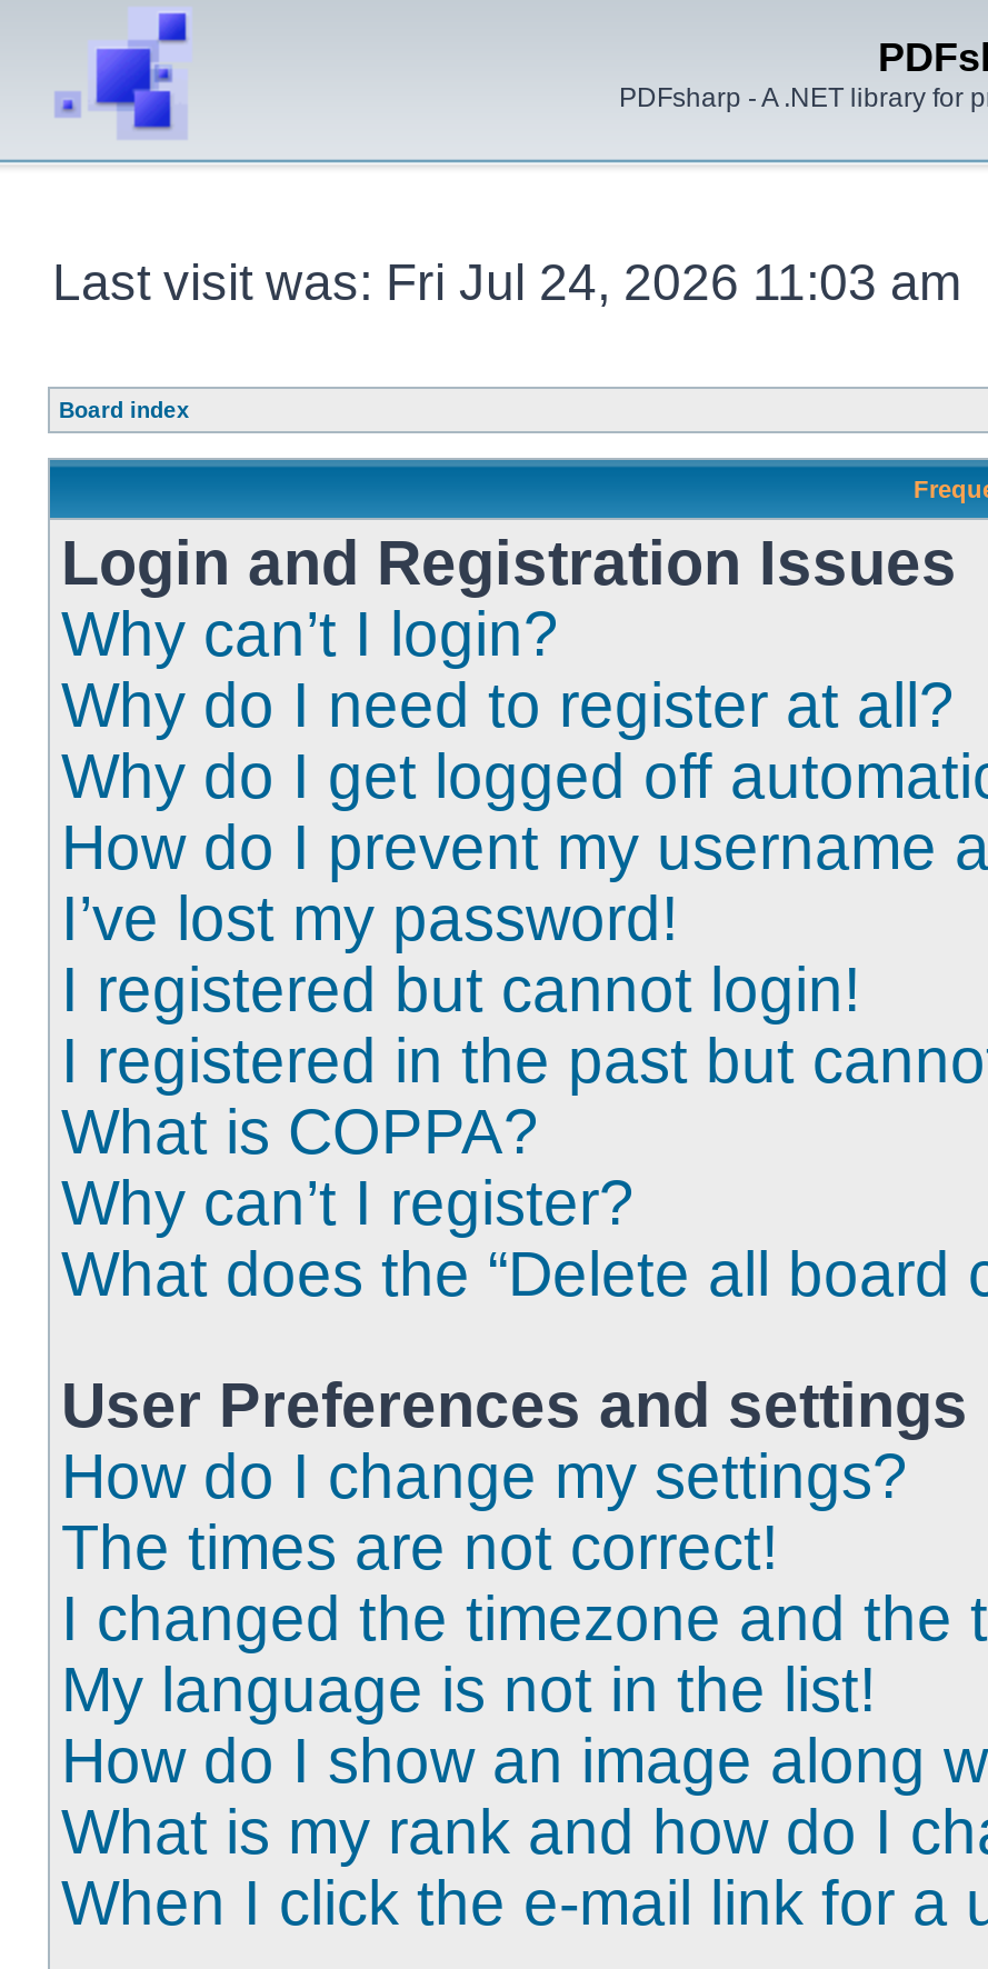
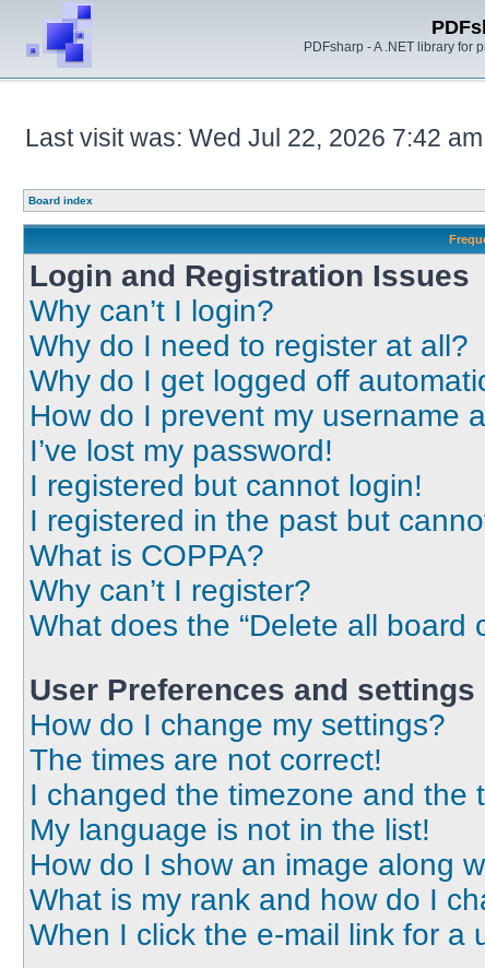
[52,253,961,311] Last visit was: Fri Jul 24, 2026 11:03 am -> [25,123,483,152] Last visit was: Wed Jul 22, 2026 7:42 am

